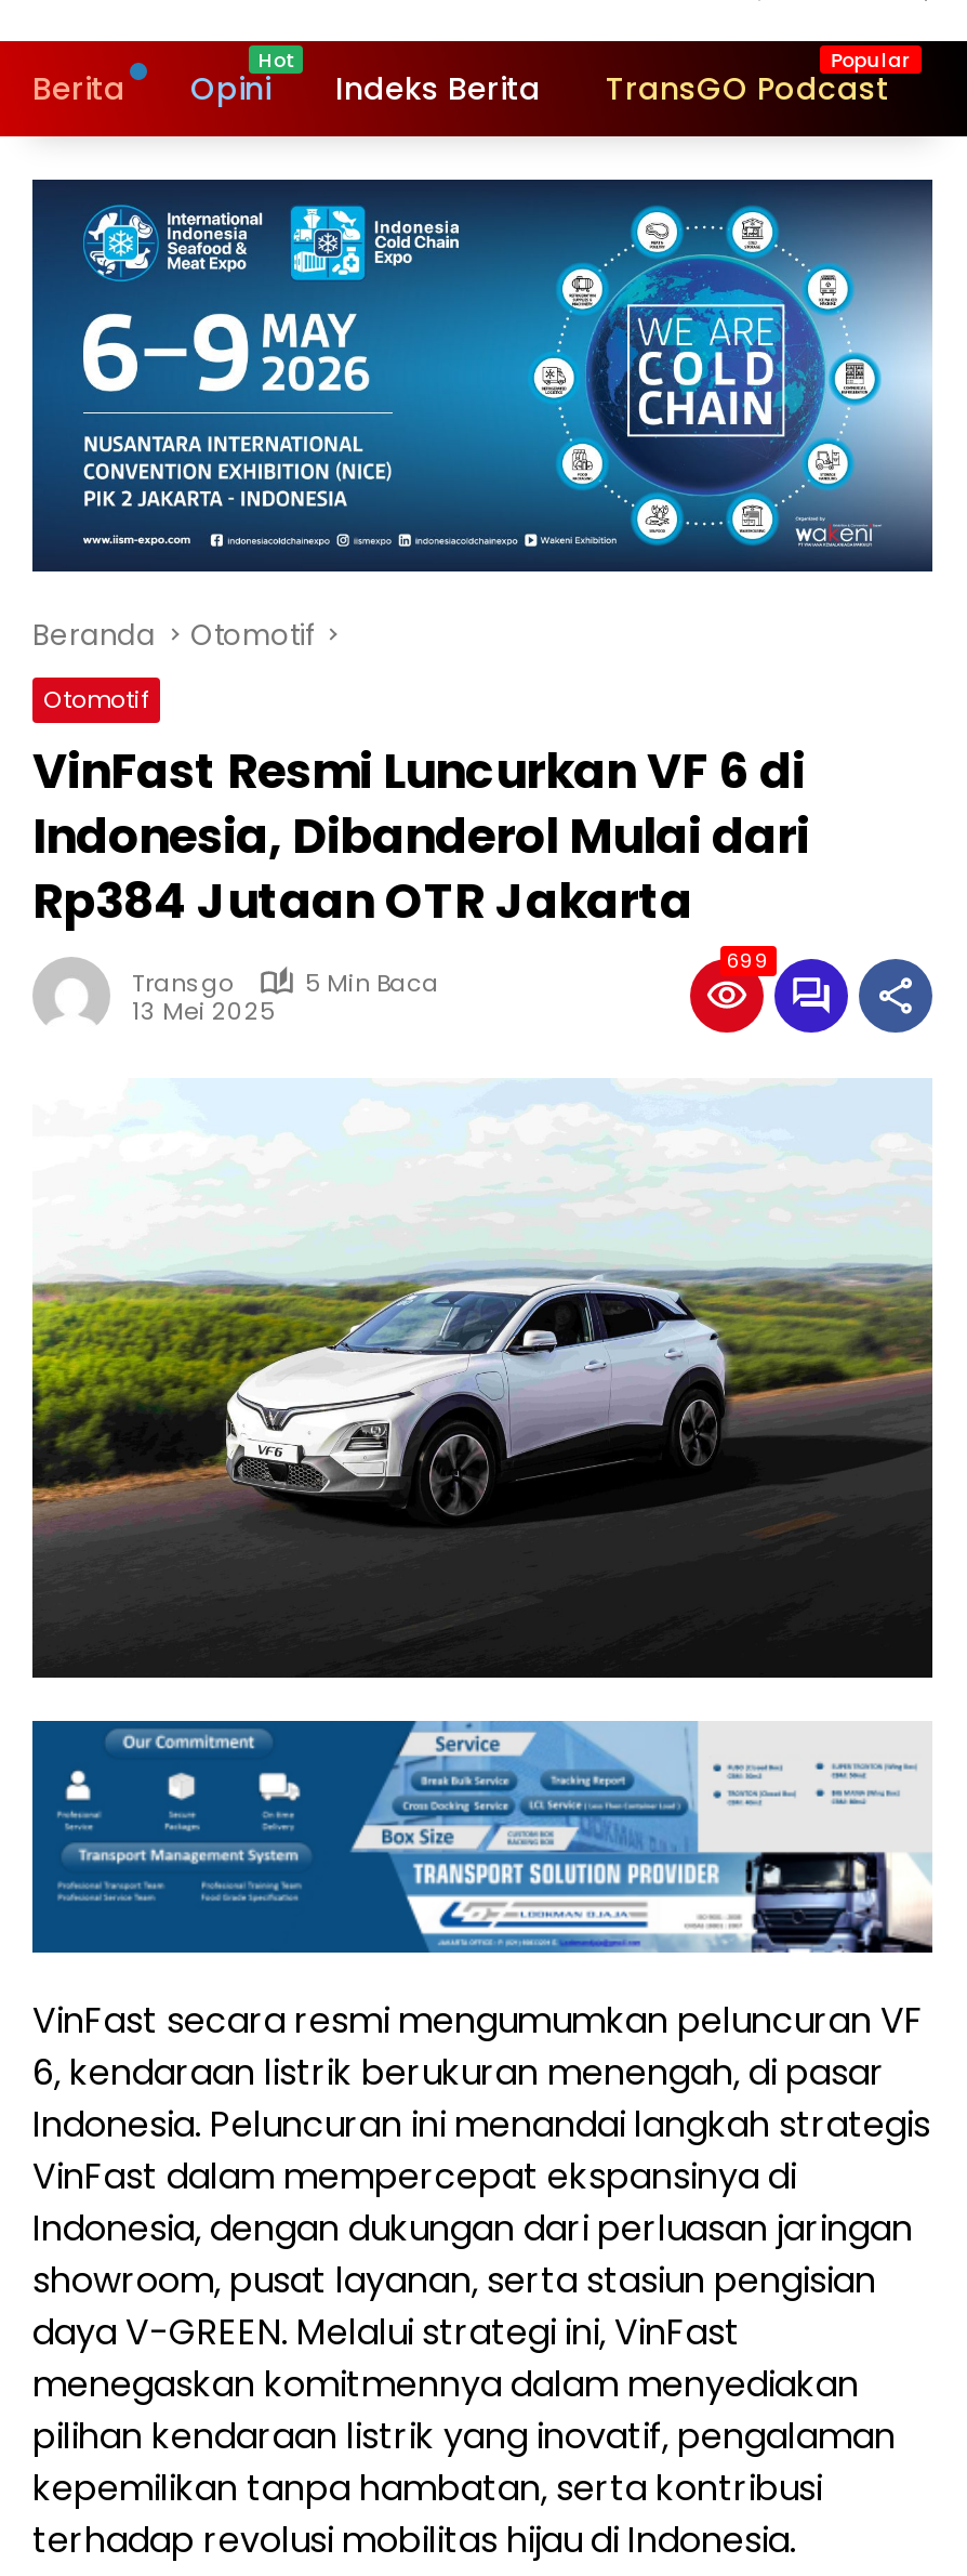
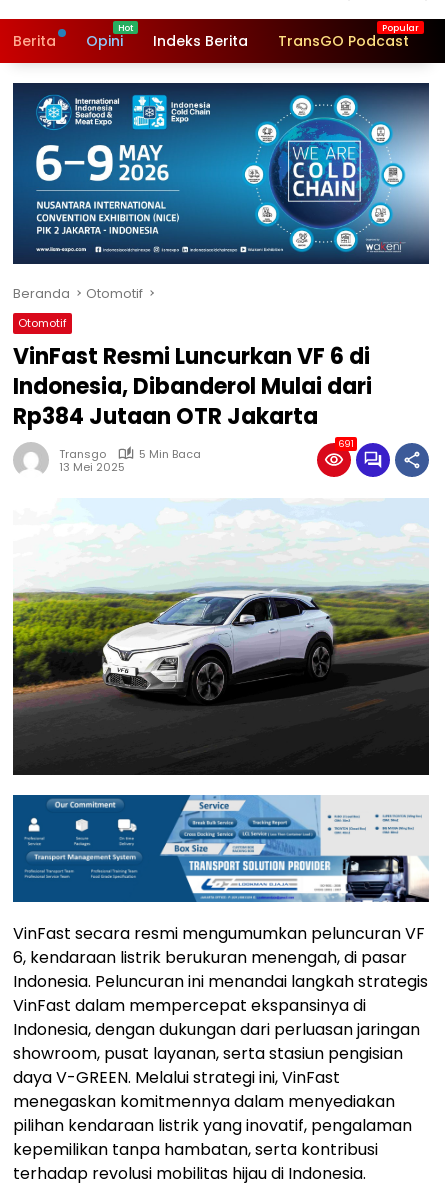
[727,947,770,973] 699 -> [338,438,354,450] 691

